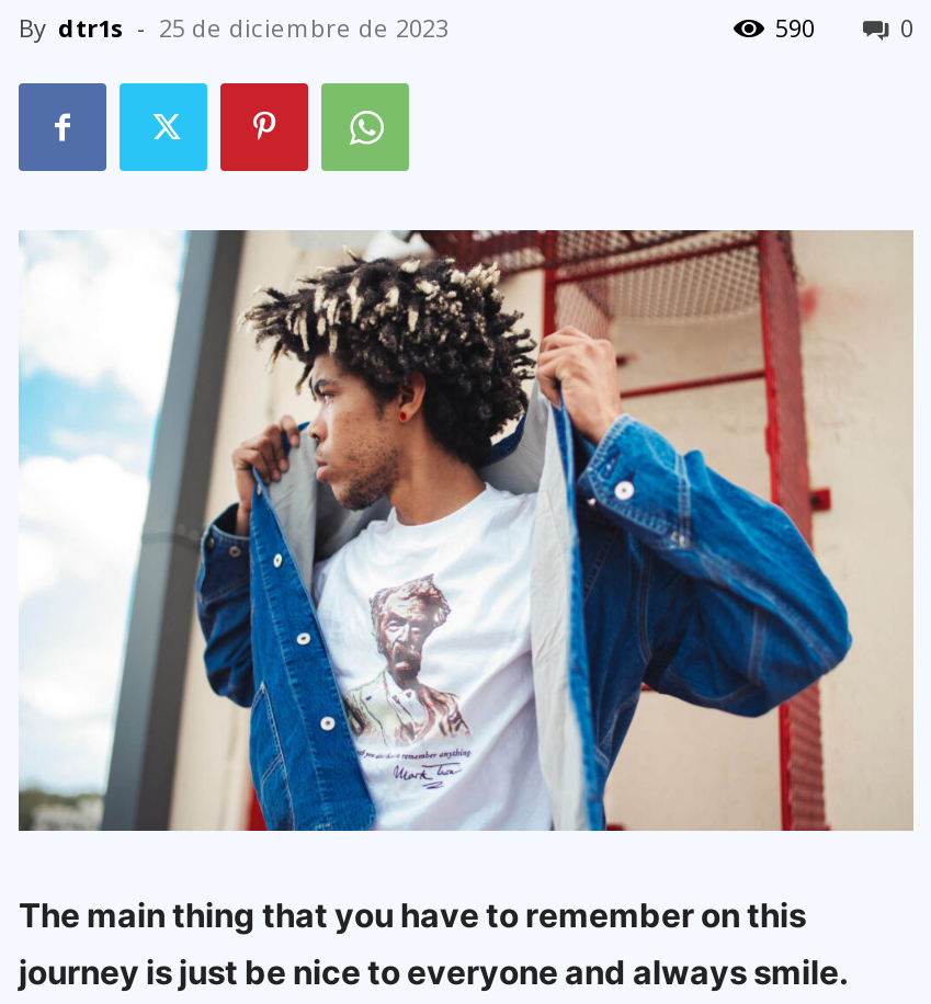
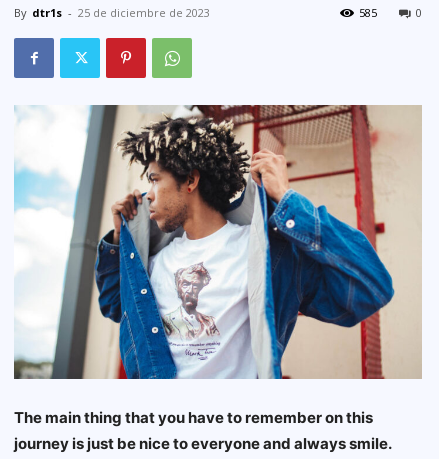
[775,11,815,44] 590 -> [359,5,377,20] 585

